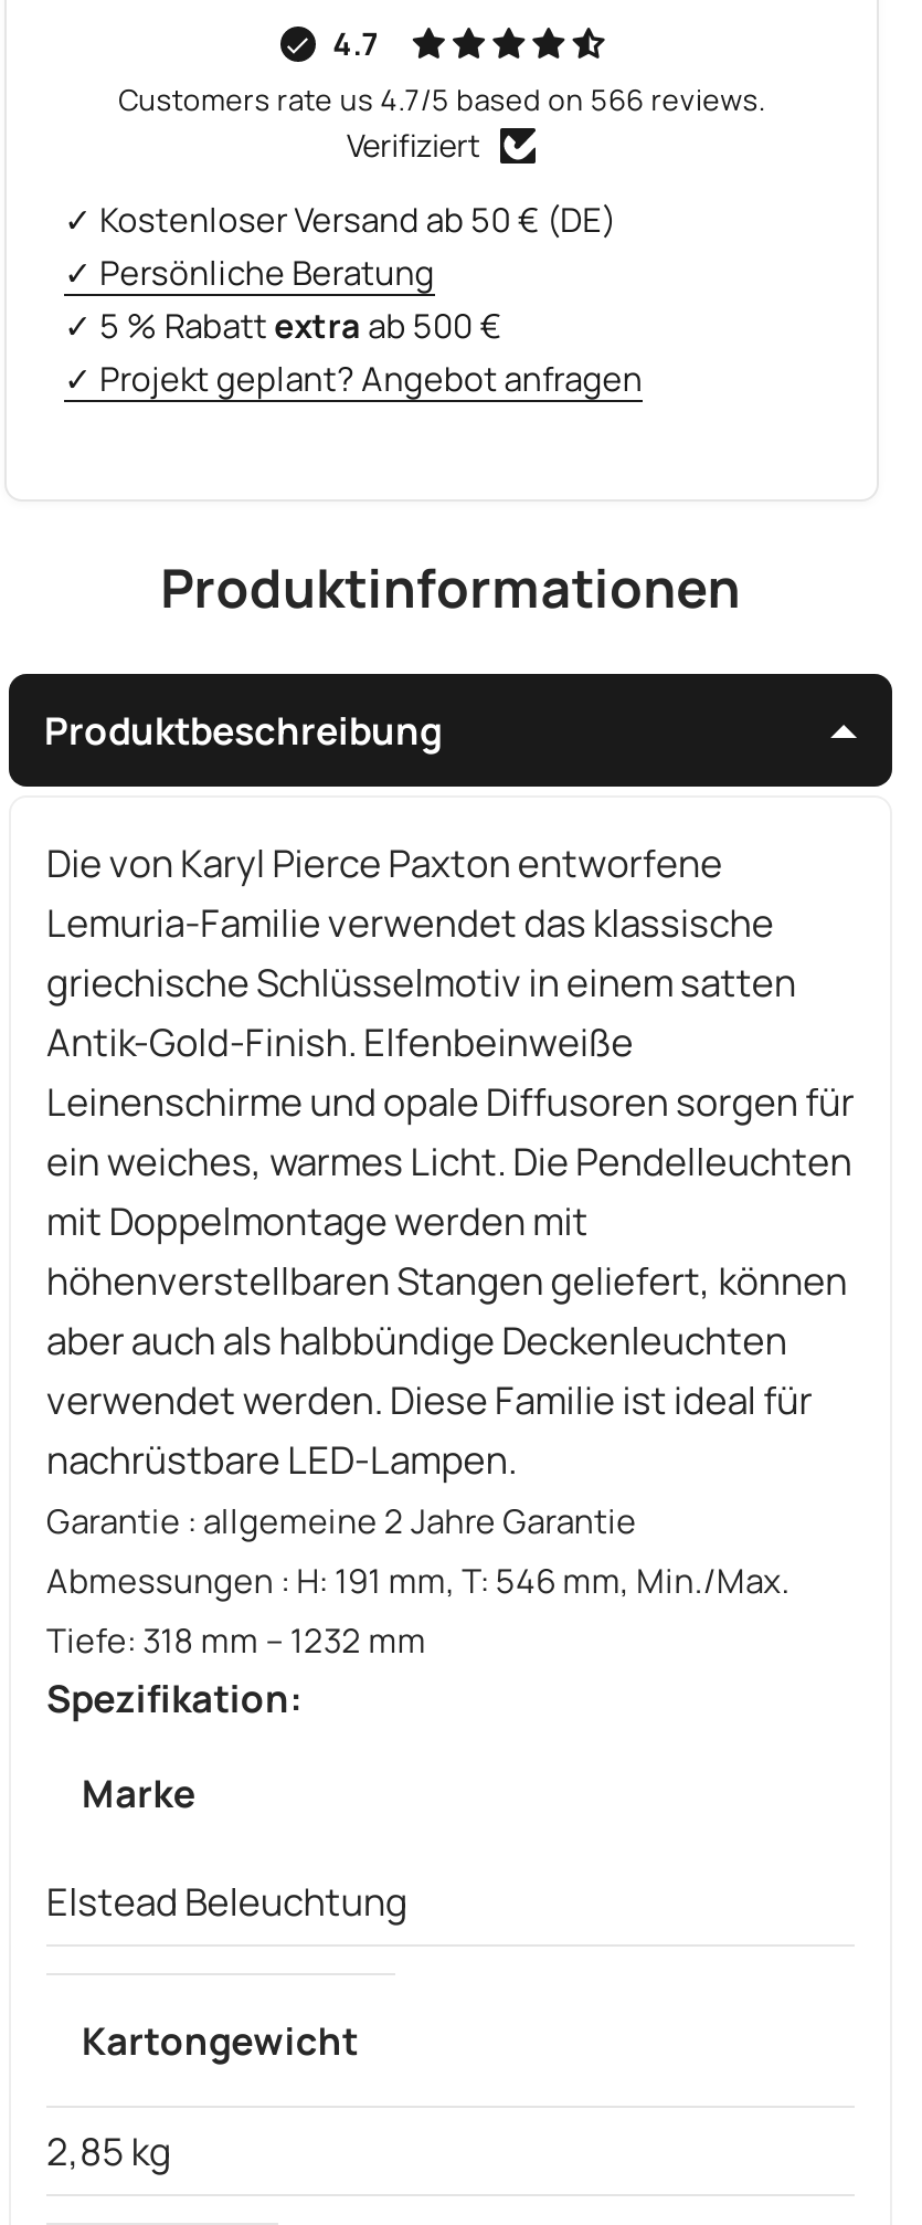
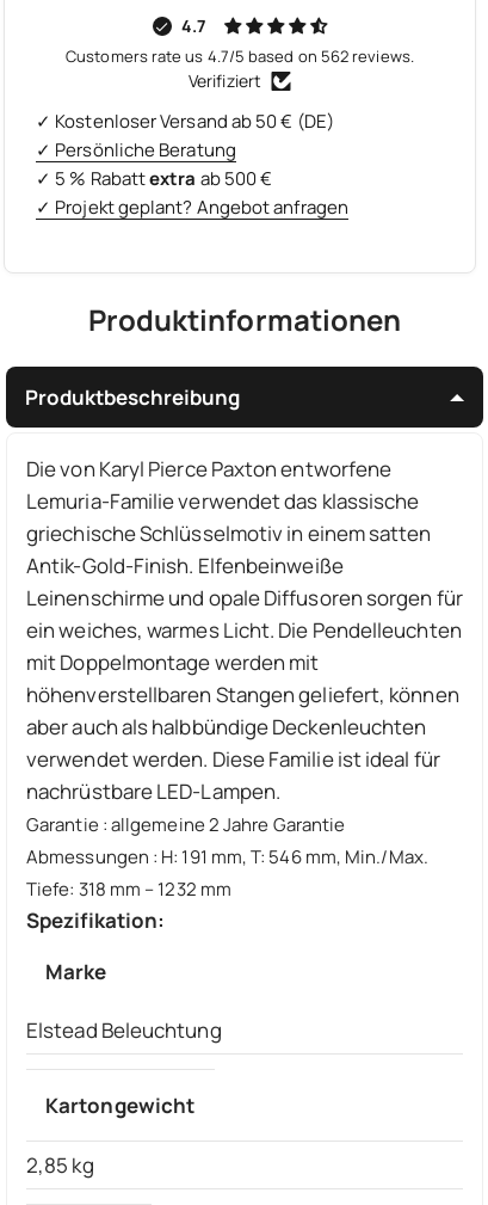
[118,79,765,119] Customers rate us 4.7/5 based on 566 reviews. -> [66,45,414,67] Customers rate us 4.7/5 based on 562 reviews.

